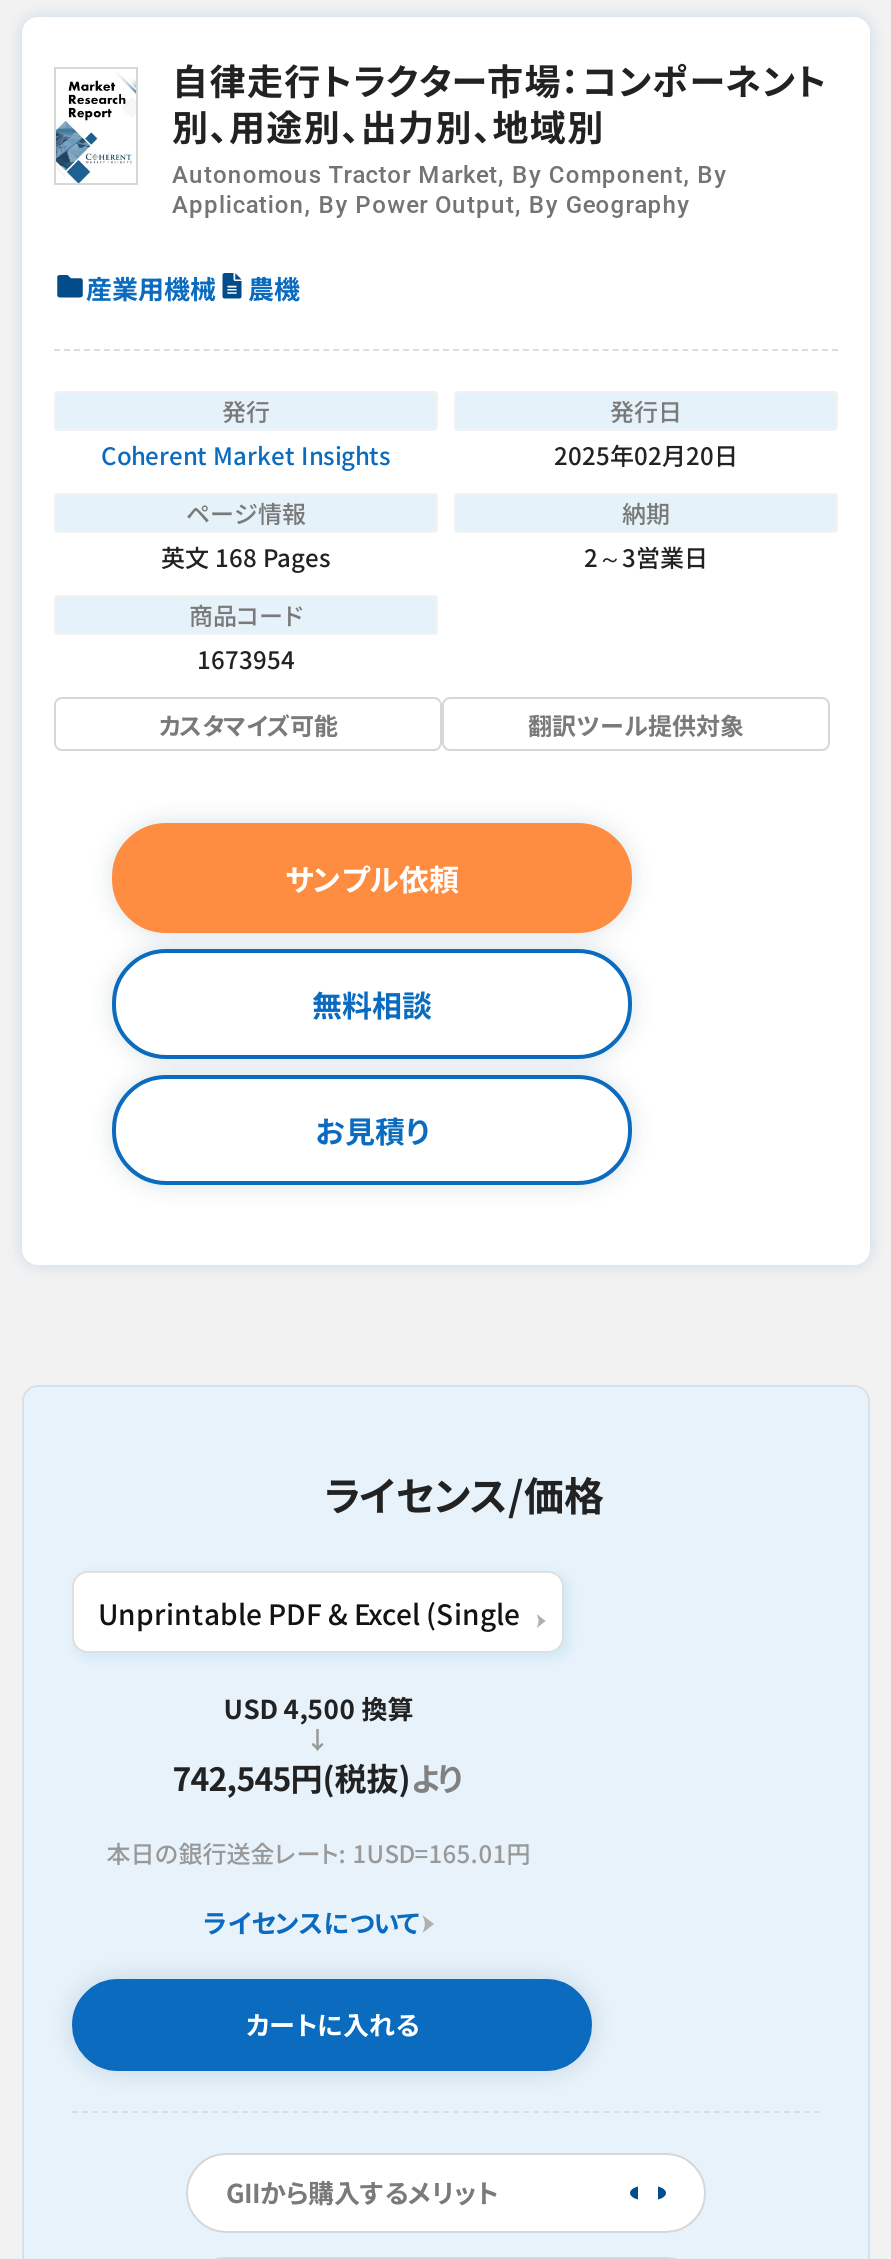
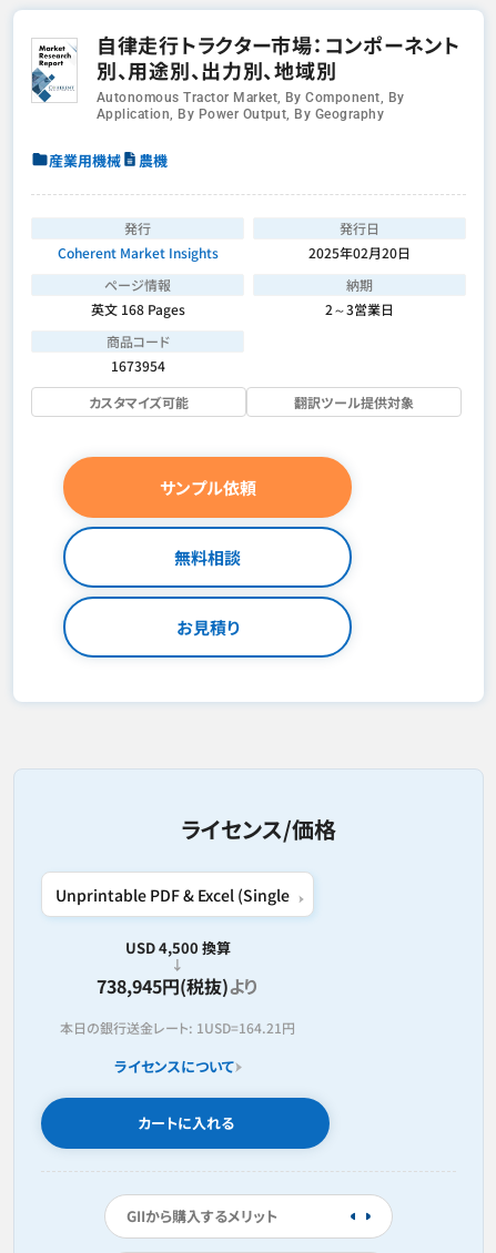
[172,1753,464,1801] 742,545円(税抜)より -> [97,972,259,999] 738,945円(税抜)より
[106,1835,530,1869] 本日の銀行送金レート: 1USD=165.01円 -> [60,1018,295,1037] 本日の銀行送金レート: 1USD=164.21円

